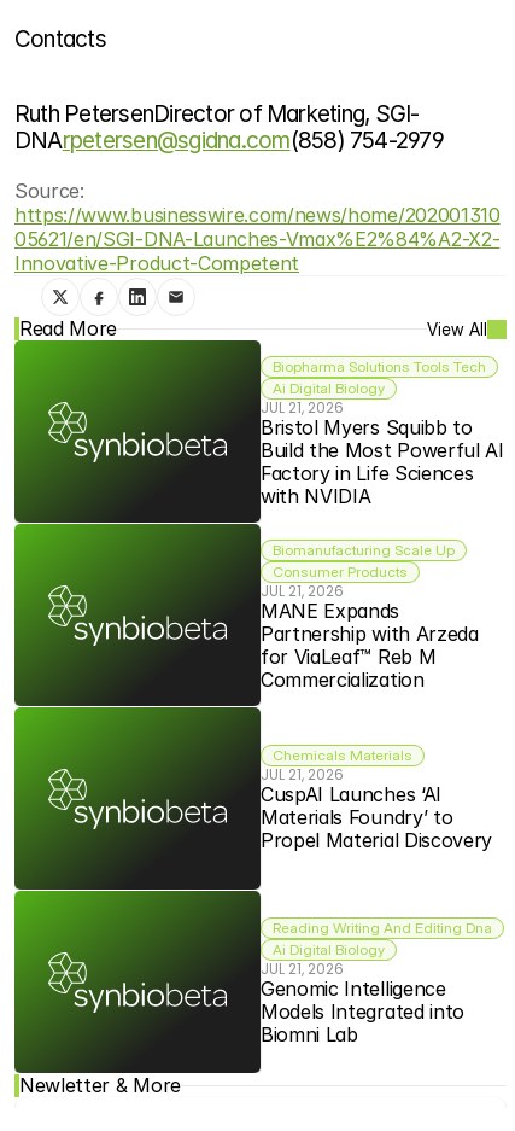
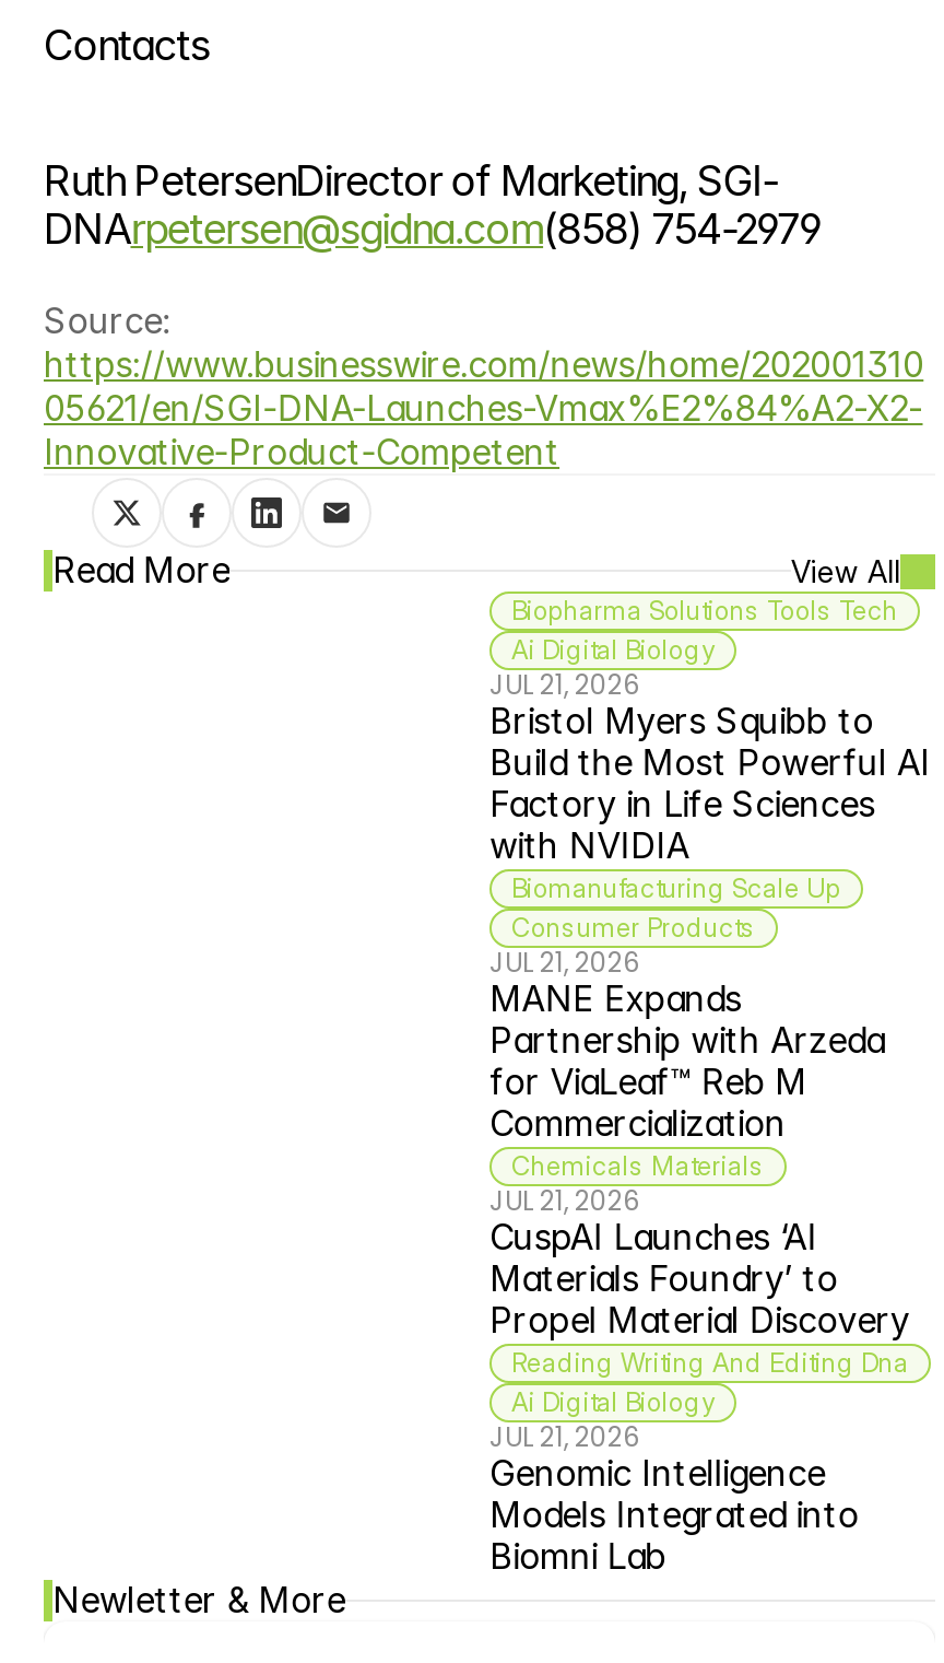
[13,339,262,1074] [image] -> none

